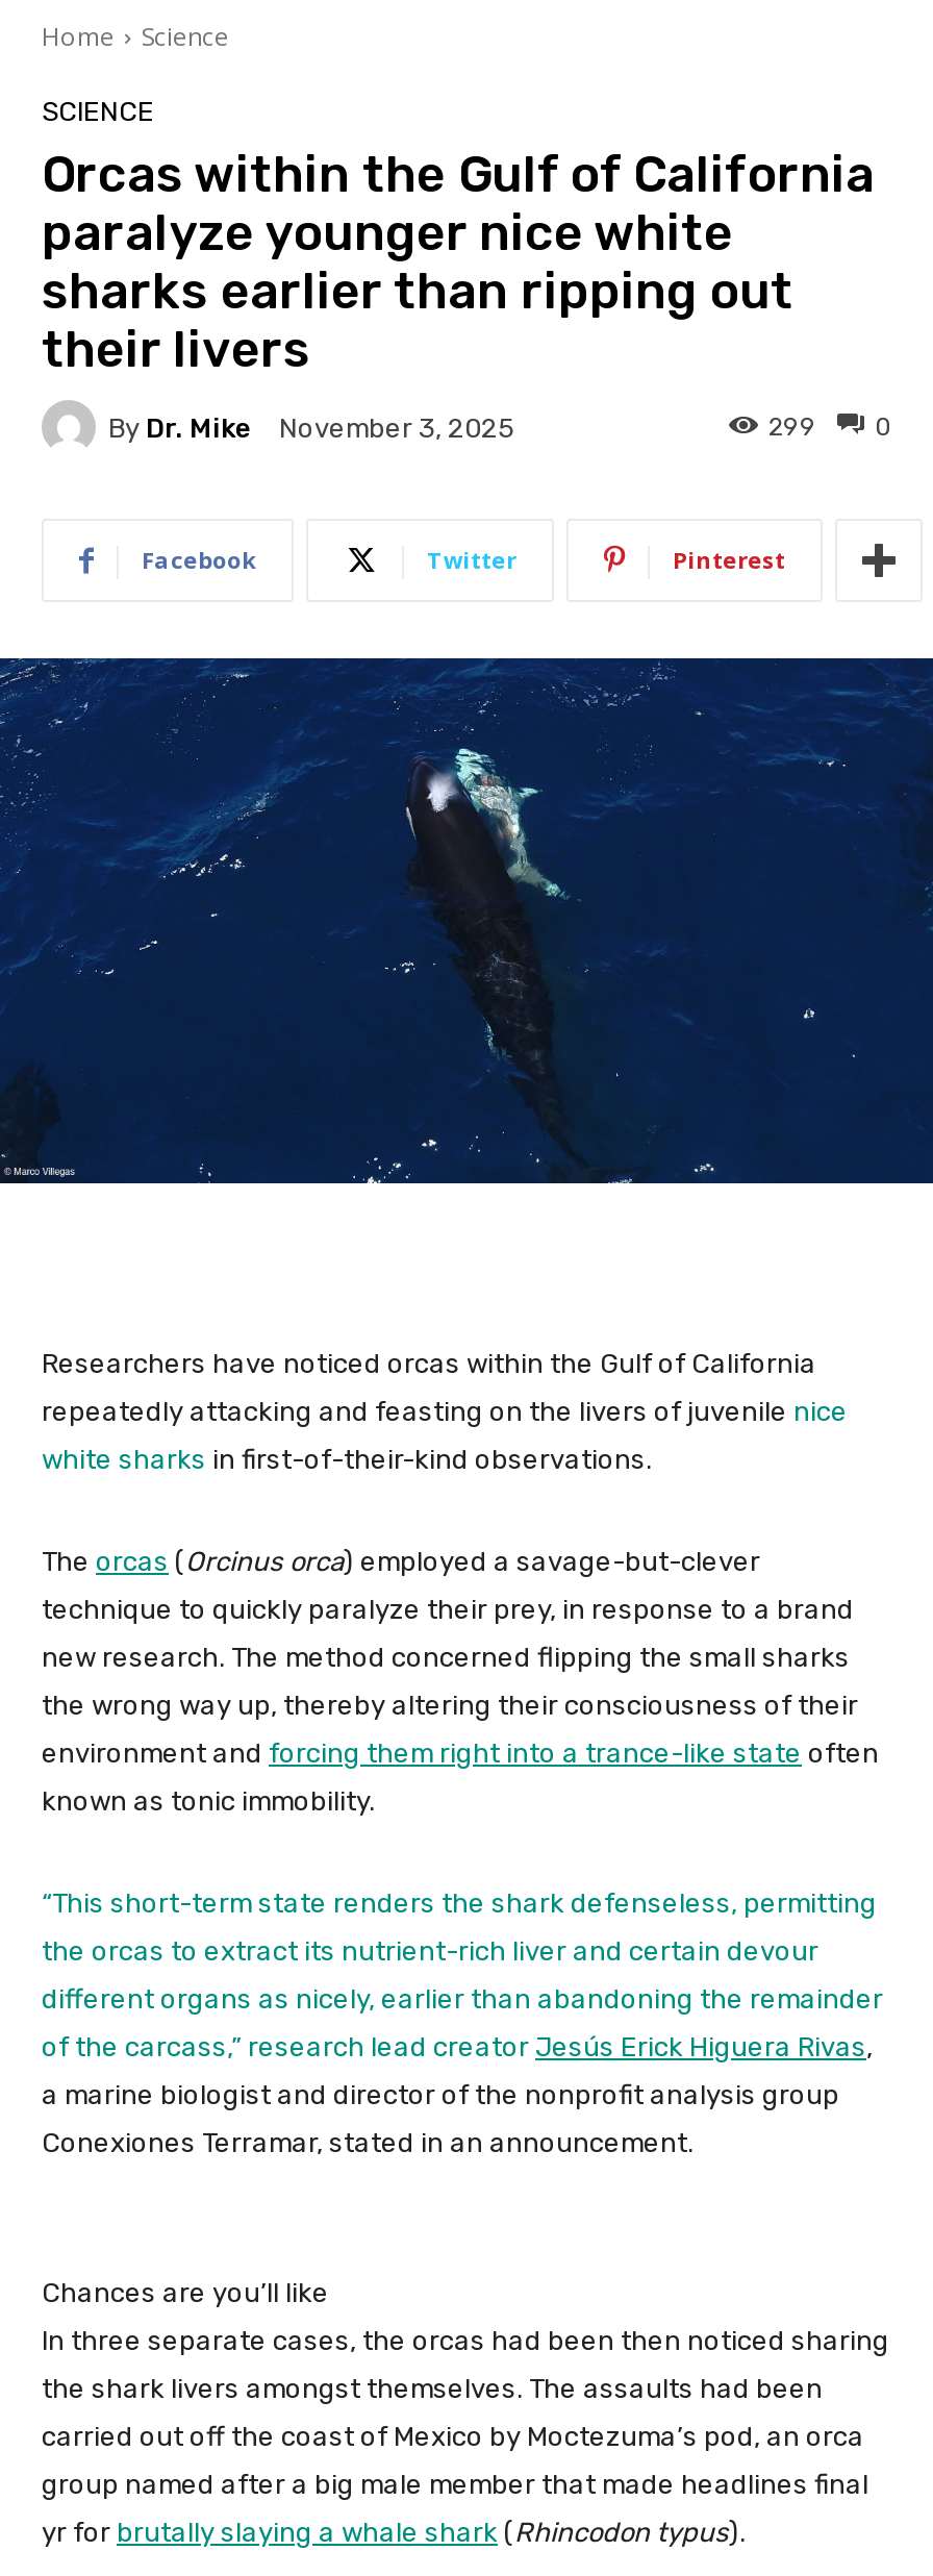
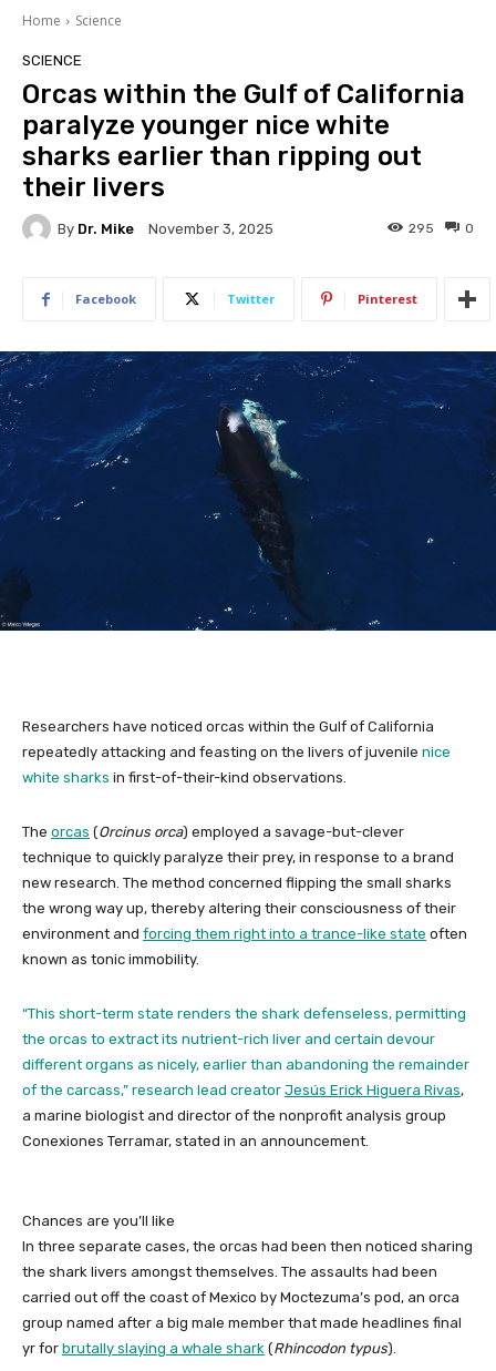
[768,412,891,441] 299 0 -> [409,220,474,236] 295 0

